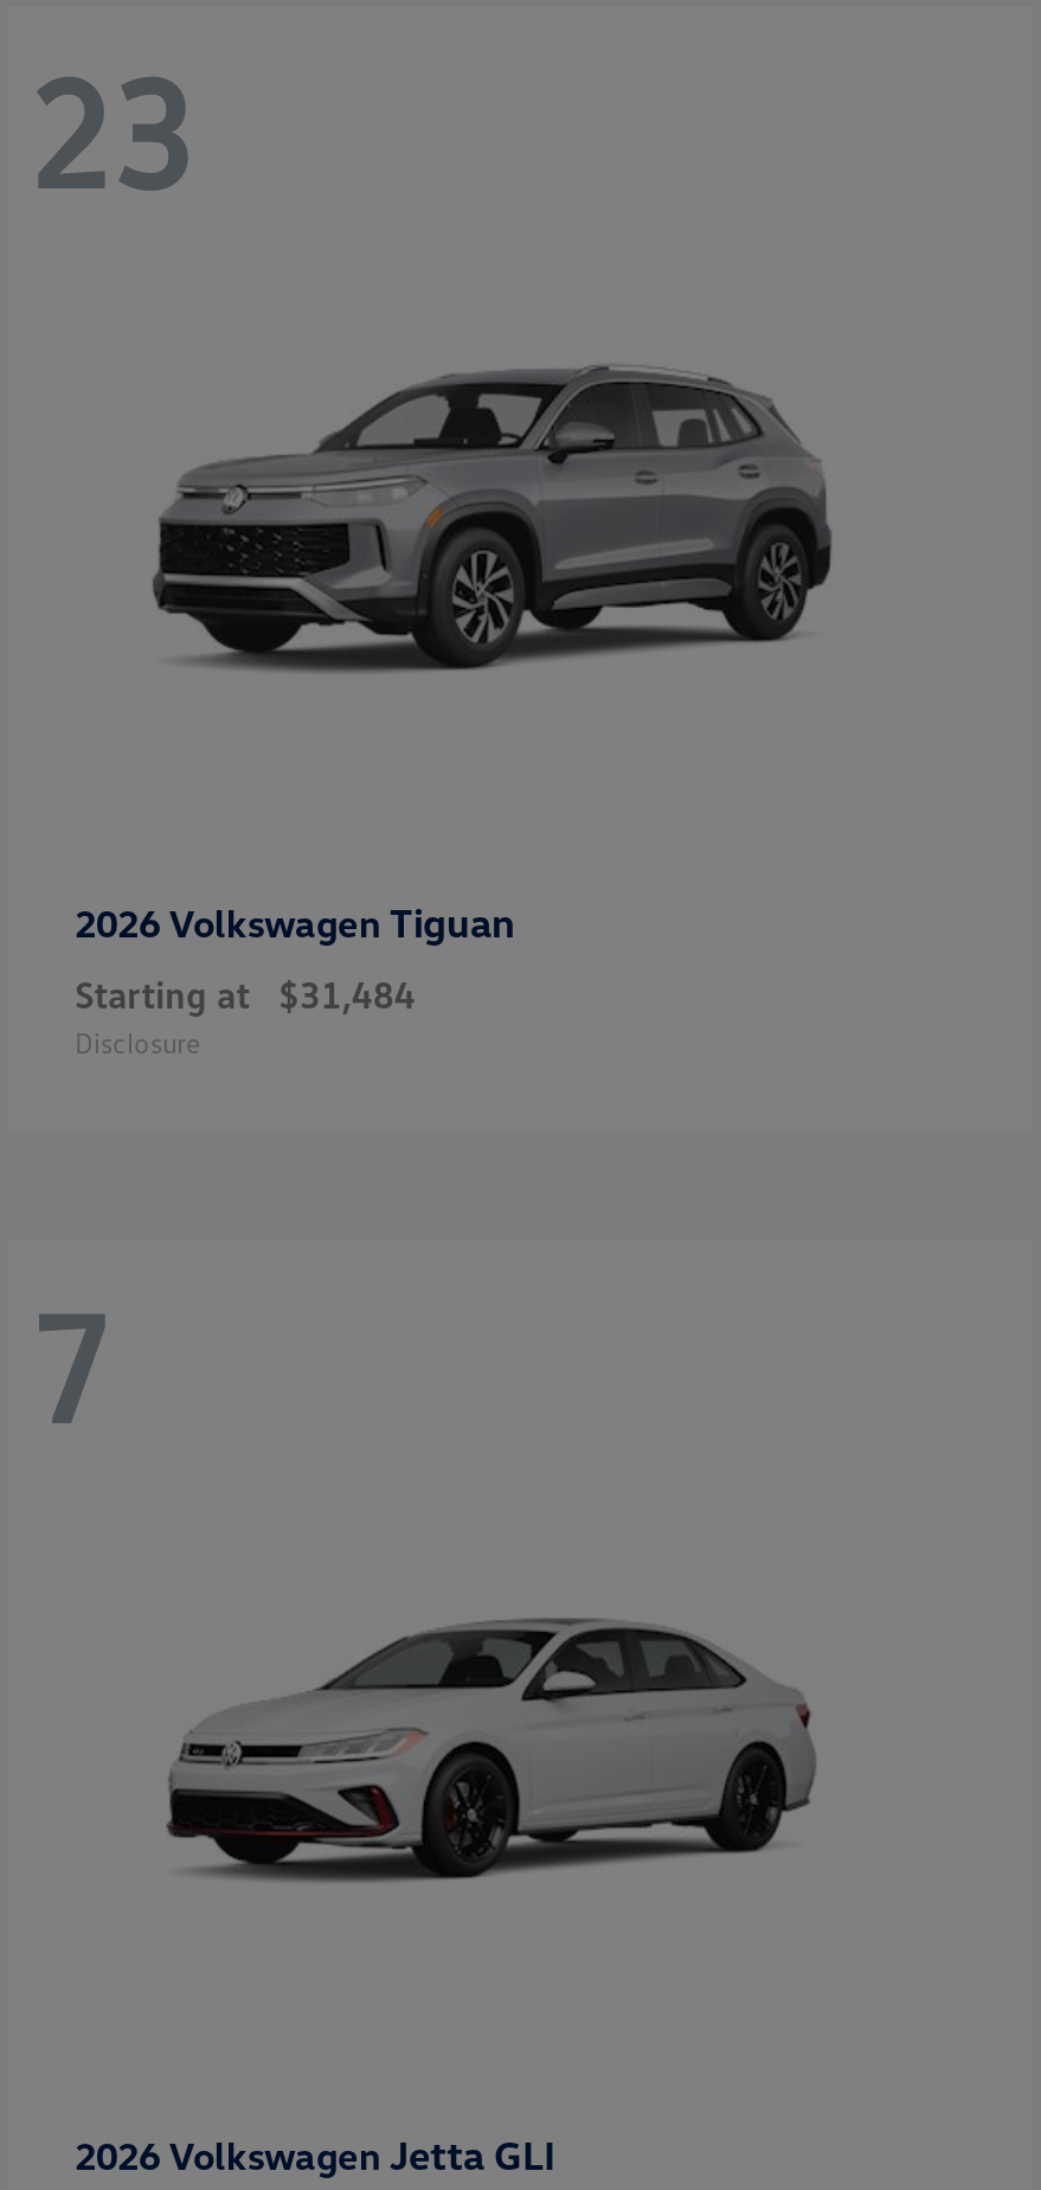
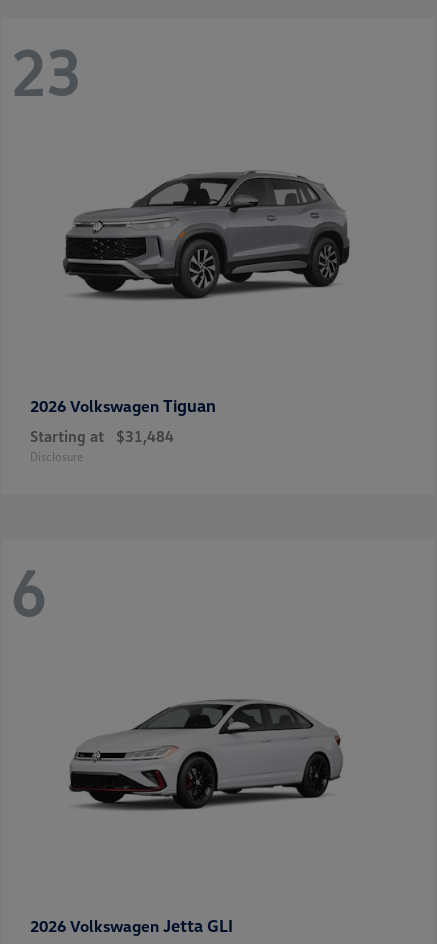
[27,1272,110,1457] 7 -> [10,553,45,631] 6

